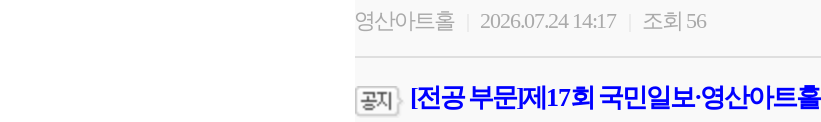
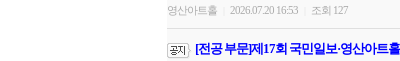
[476,8,620,32] 2026.07.24 14:17 -> [227,4,299,16] 2026.07.20 16:53
[638,8,706,32] 조회 56 -> [308,4,347,16] 조회 127

